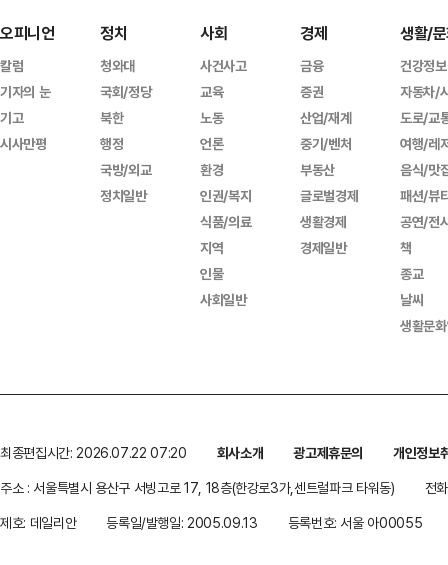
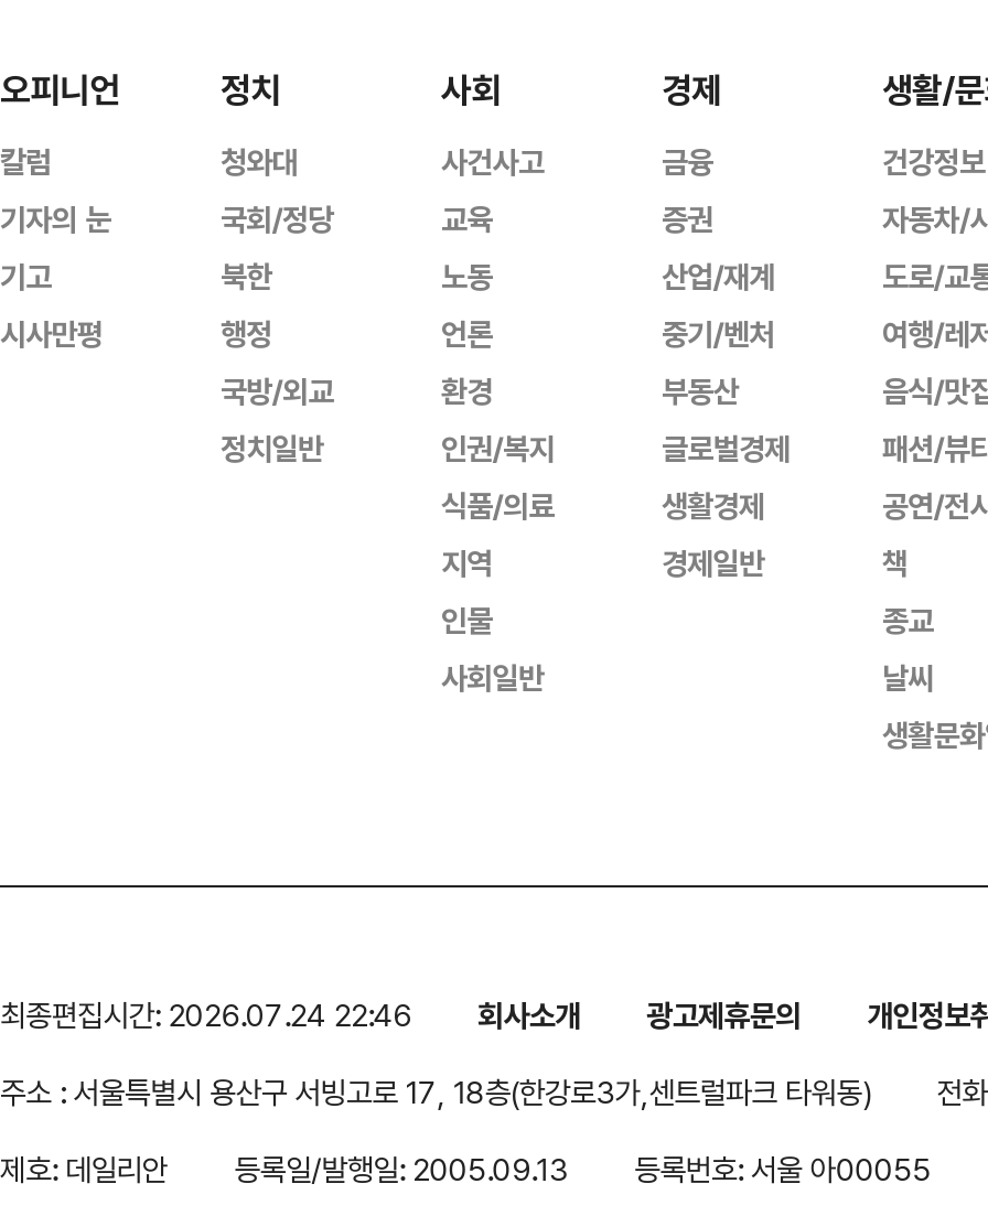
[0,443,187,462] 최종편집시간: 2026.07.22 07:20 -> [0,993,412,1035] 최종편집시간: 2026.07.24 22:46

